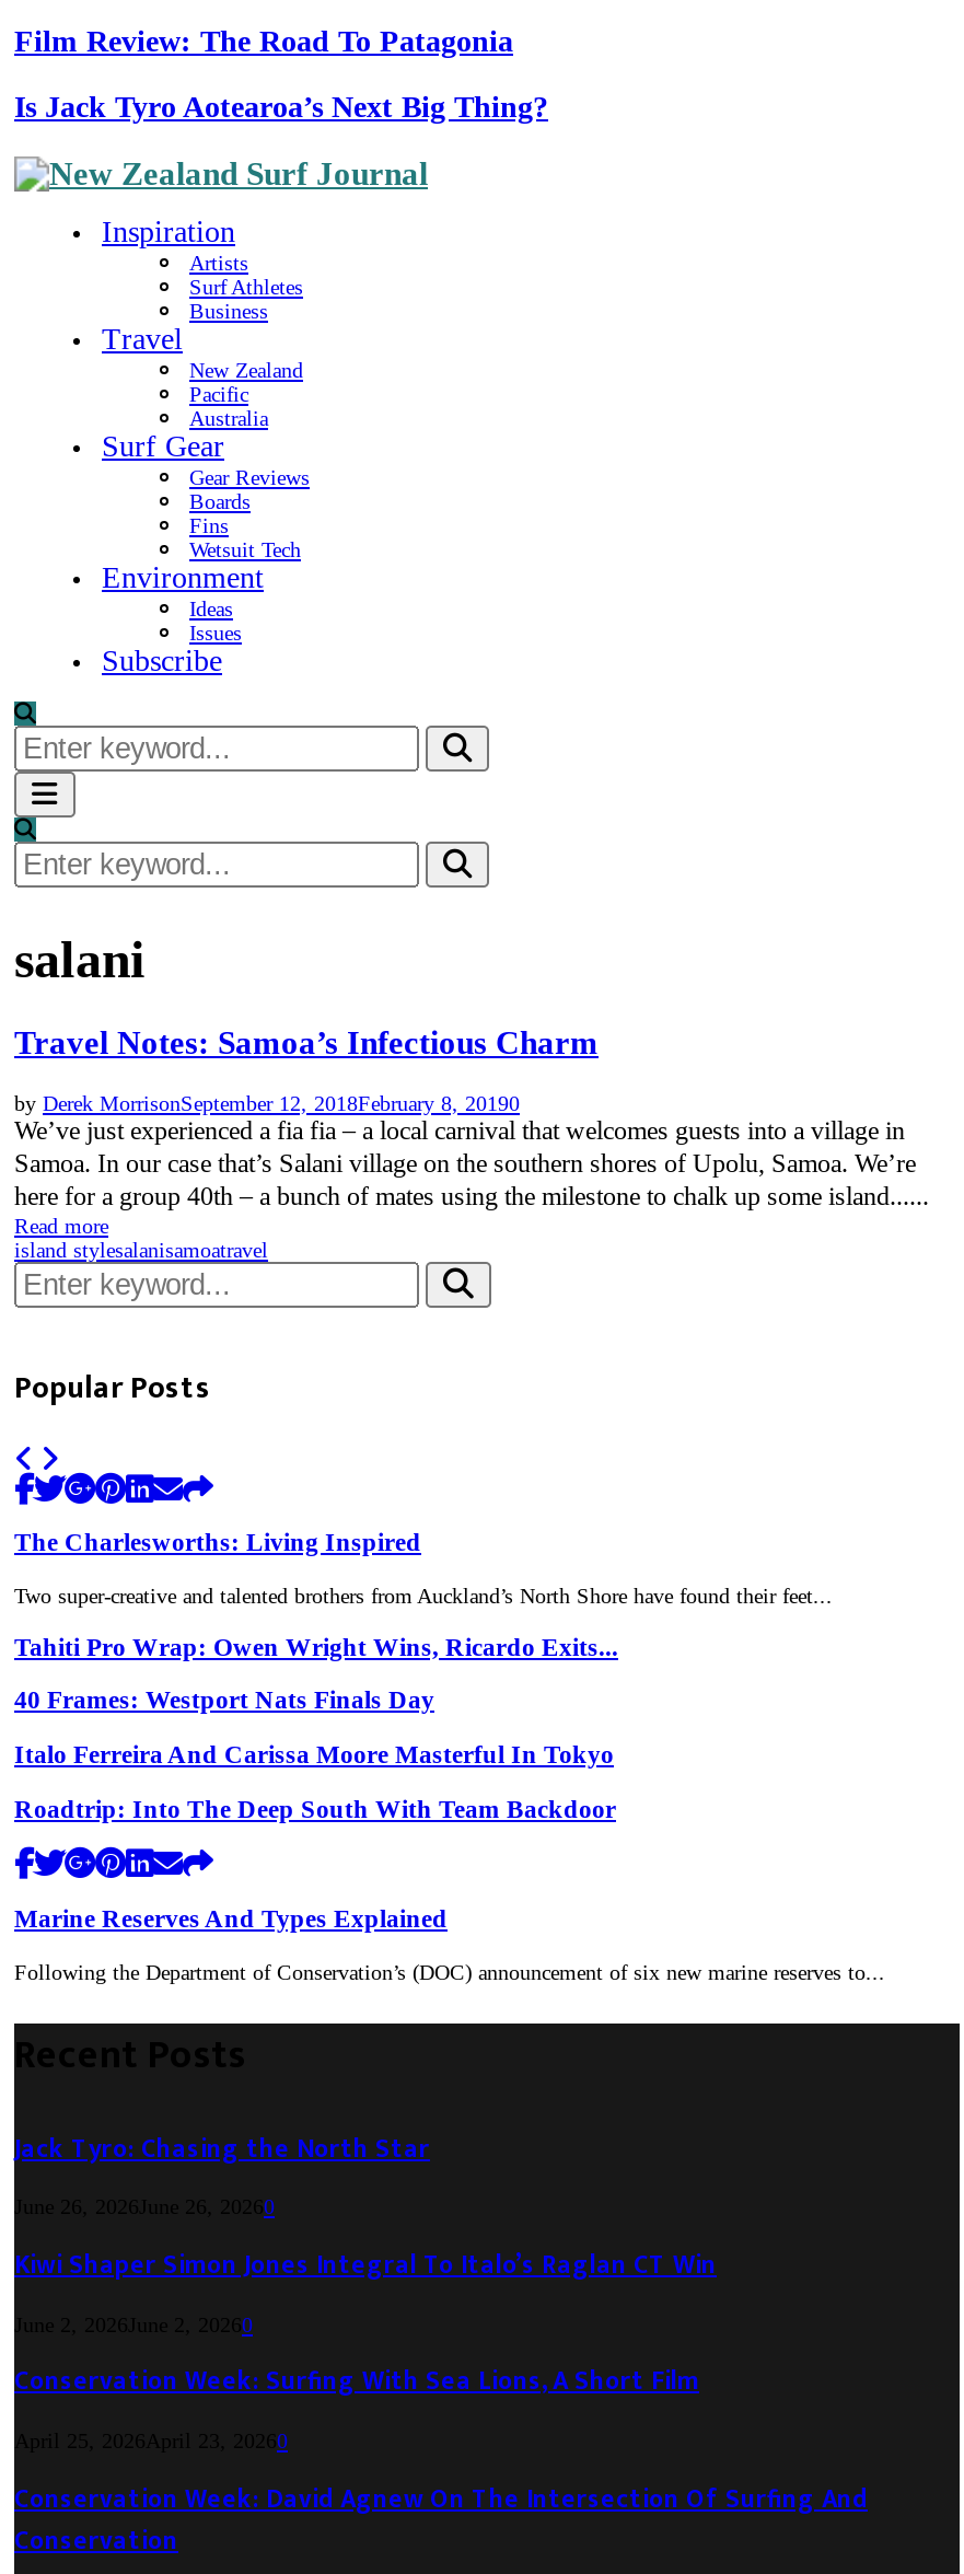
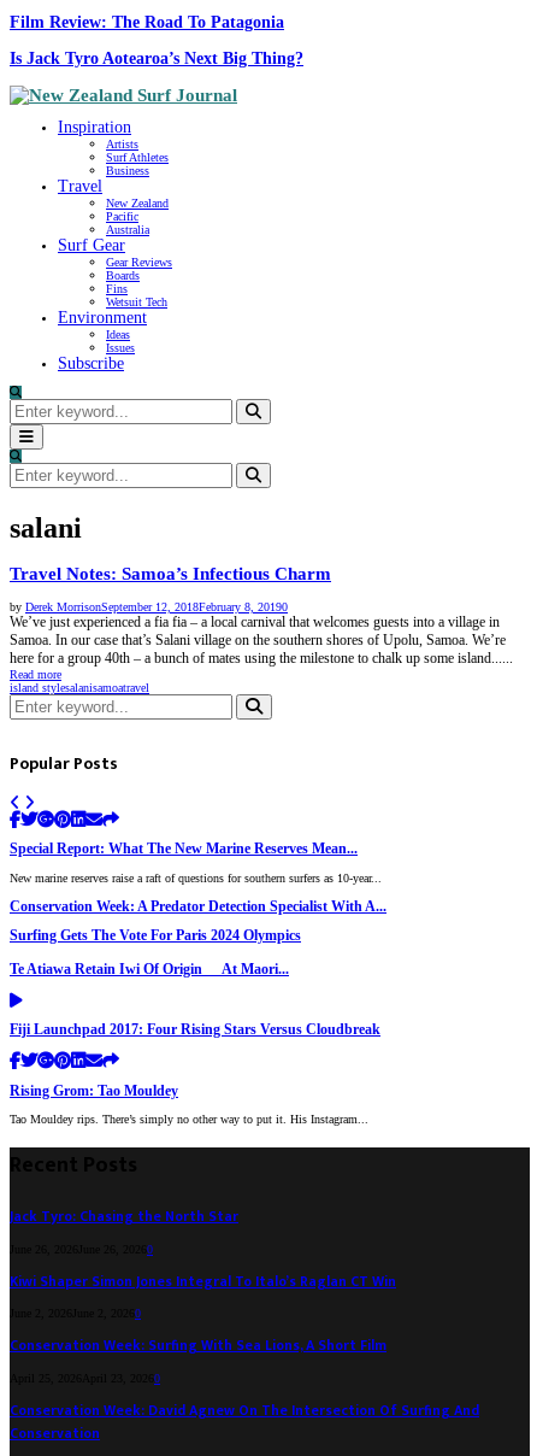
[14,1529,421,1558] The Charlesworths: Living Inspired -> [10,842,358,857] Special Report: What The New Marine Reserves Mean...
[14,1583,833,1607] Two super-creative and talented brothers from Auckland’s North Shore have found their feet... -> [10,871,382,885] New marine reserves raise a raft of questions for southern surfers as 10-year...
[14,1633,618,1661] Tahiti Pro Wrap: Owen Wright Wins, Ricardo Exits... -> [10,899,386,914] Conservation Week: A Predator Detection Specialist With A...
[14,1687,434,1716] 40 Frames: Westport Nats Finals Day -> [10,928,301,944] Surfing Gets The Vote For Paris 2024 Olympics
[14,1741,614,1770] Italo Ferreira And Carissa Moore Masterful In Tokyo -> [10,962,289,977] Te Atiawa Retain Iwi Of Origin At Maori...
[14,1795,616,1823] Roadtrip: Into The Deep South With Team Backdoor -> [10,1022,380,1038] Fiji Launchpad 2017: Four Rising Stars Versus Cloudbreak
[14,1905,448,1934] Marine Reserves And Types Explained -> [10,1083,178,1099] Rising Grom: Tao Mouldey
[14,1959,885,1983] Following the Department of Conservation’s (DOC) announcement of six new marine reserves to... -> [10,1113,368,1126] Tao Mouldey rips. There’s simply no other way to put it. His Instagram...

